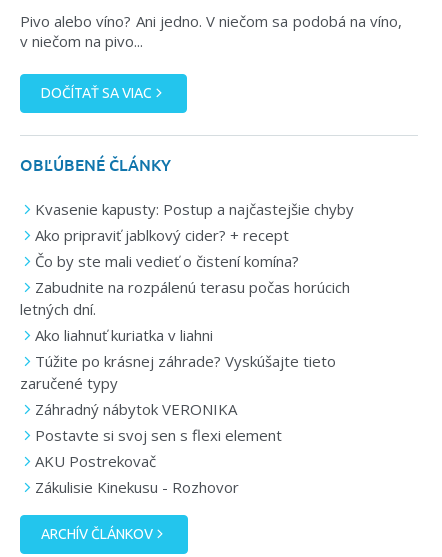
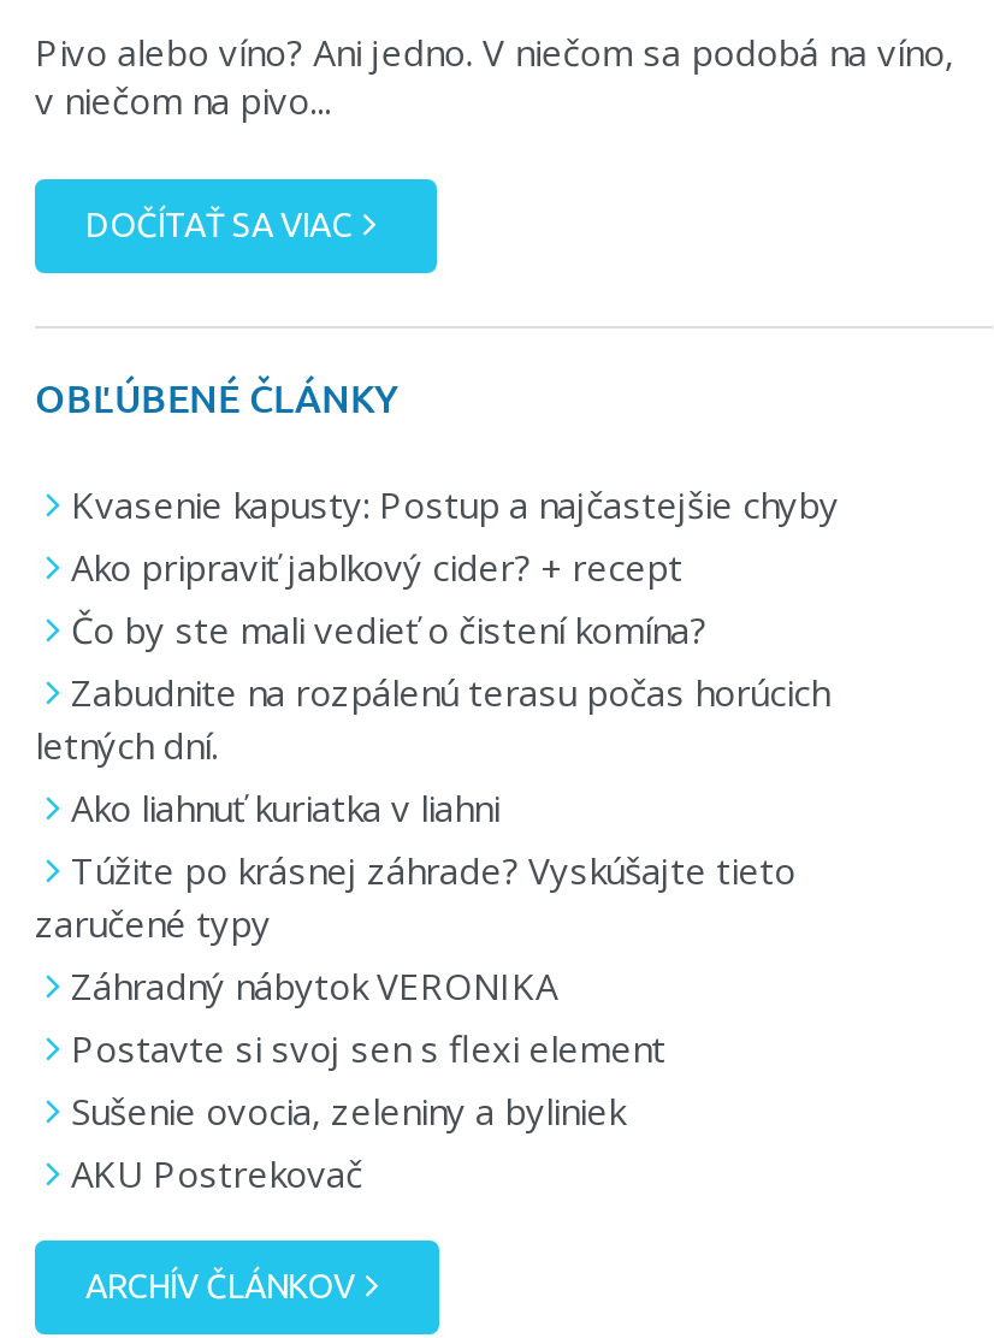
none -> [71,1086,625,1134] Sušenie ovocia, zeleniny a byliniek
moved [35,451,156,471] -> [71,1149,362,1197]: AKU Postrekovač
[35,477,239,497] Zákulisie Kinekusu - Rozhovor -> none

